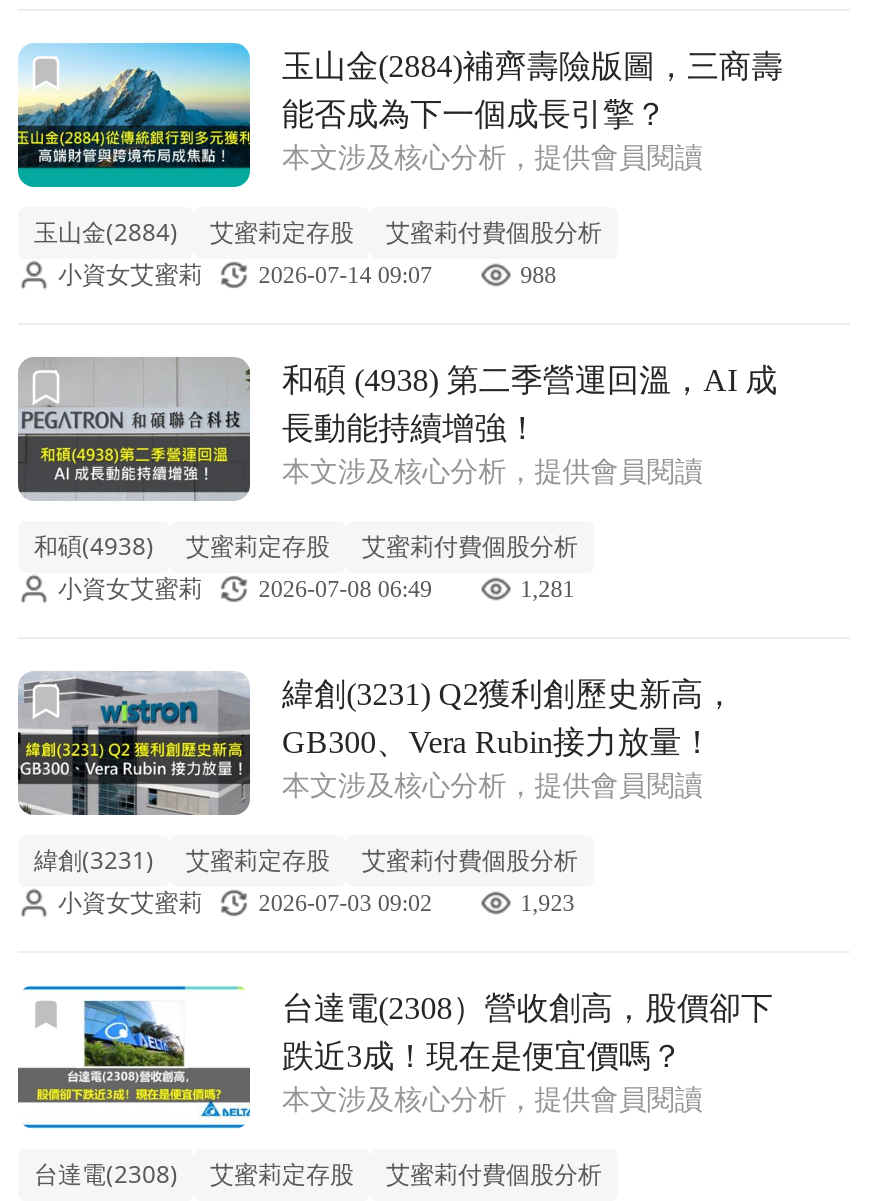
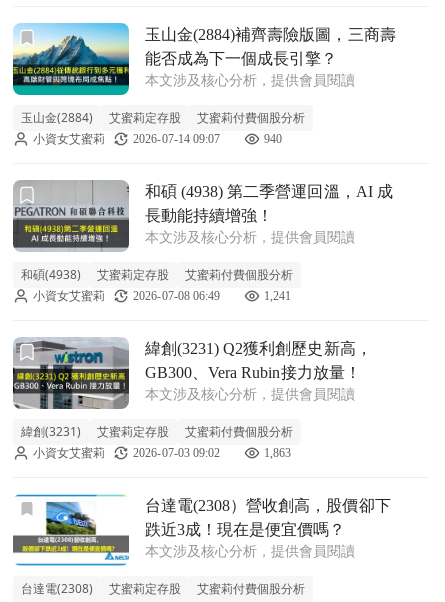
[520,261,556,289] 988 -> [264,132,282,146] 940
[520,575,575,603] 1,281 -> [264,289,291,303] 1,241
[520,889,575,917] 1,923 -> [264,446,291,460] 1,863

